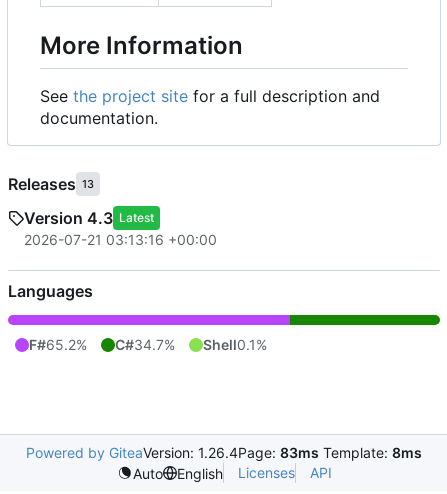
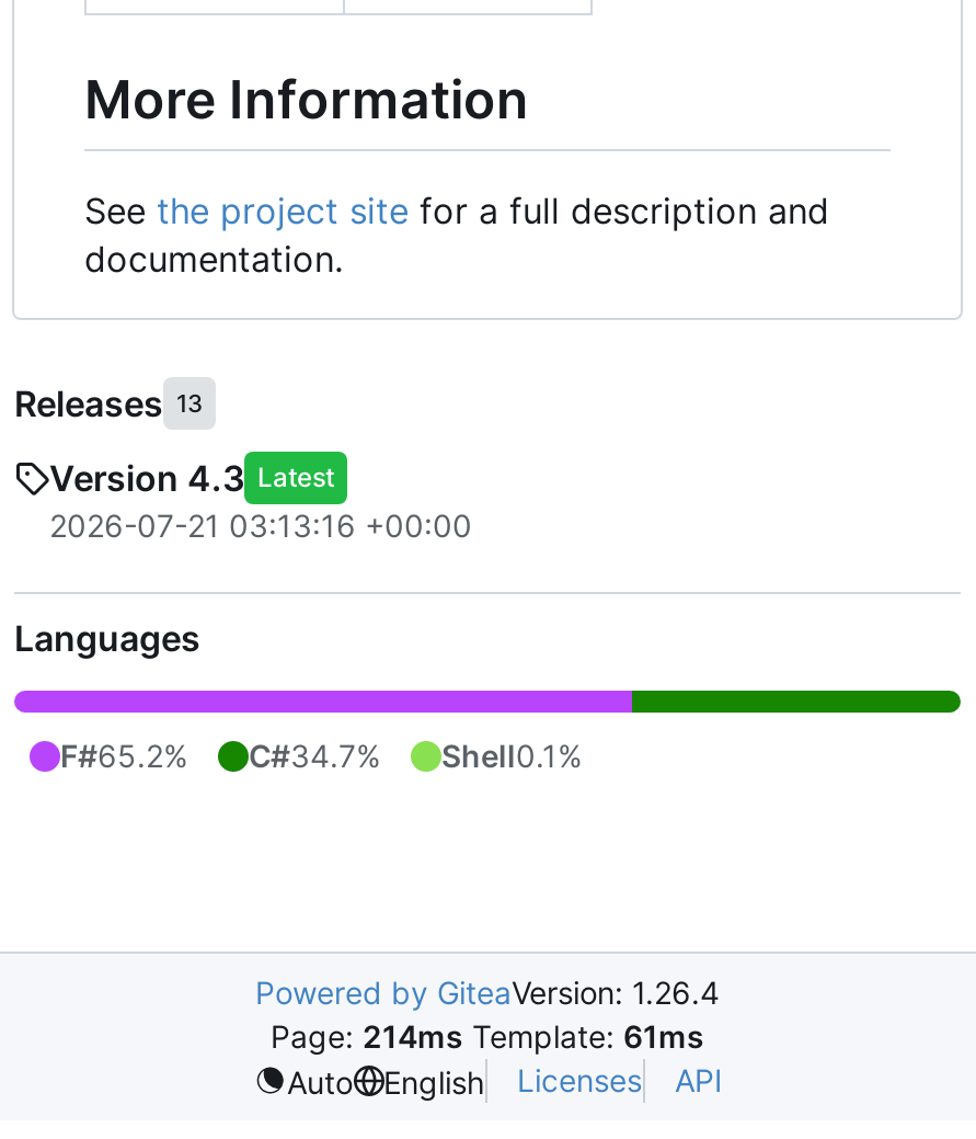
[26,444,422,461] Powered by GiteaVersion: 1.26.4Page: 83ms Template: 8ms -> [255,973,720,1055] Powered by GiteaVersion: 1.26.4 | Page: 214ms Template: 61ms

